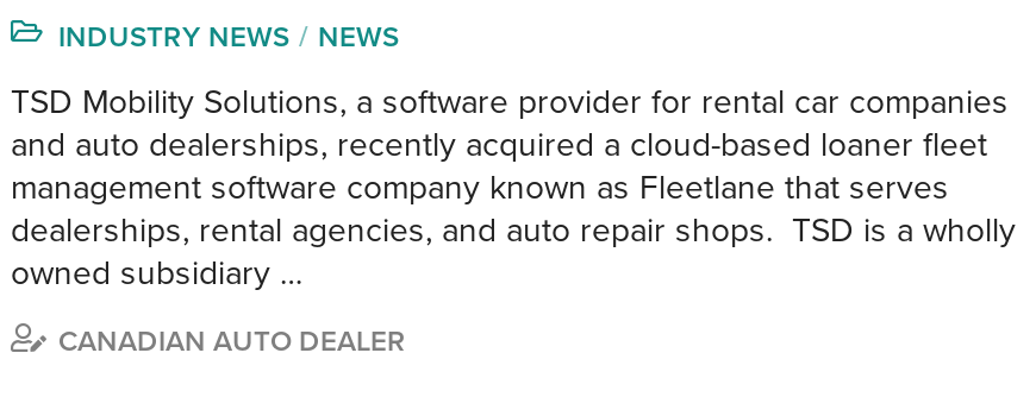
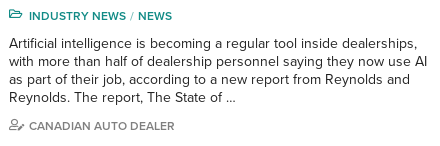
[11,83,1016,294] TSD Mobility Solutions, a software provider for rental car companies | and auto dealerships, recently acquired a cloud-based loaner fleet | management software company known as Fleetlane that serves | dealerships, rental agencies, and auto repair shops. TSD is a wholly | owned subsidiary … -> [9,35,427,106] Artificial intelligence is becoming a regular tool inside dealerships, | with more than half of dealership personnel saying they now use AI | as part of their job, according to a new report from Reynolds and | Reynolds. The report, The State of …

